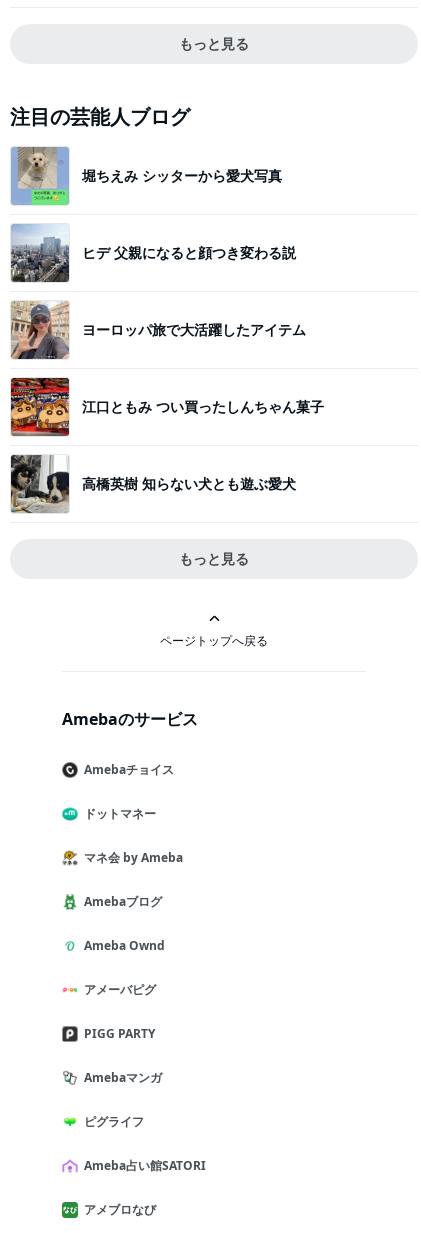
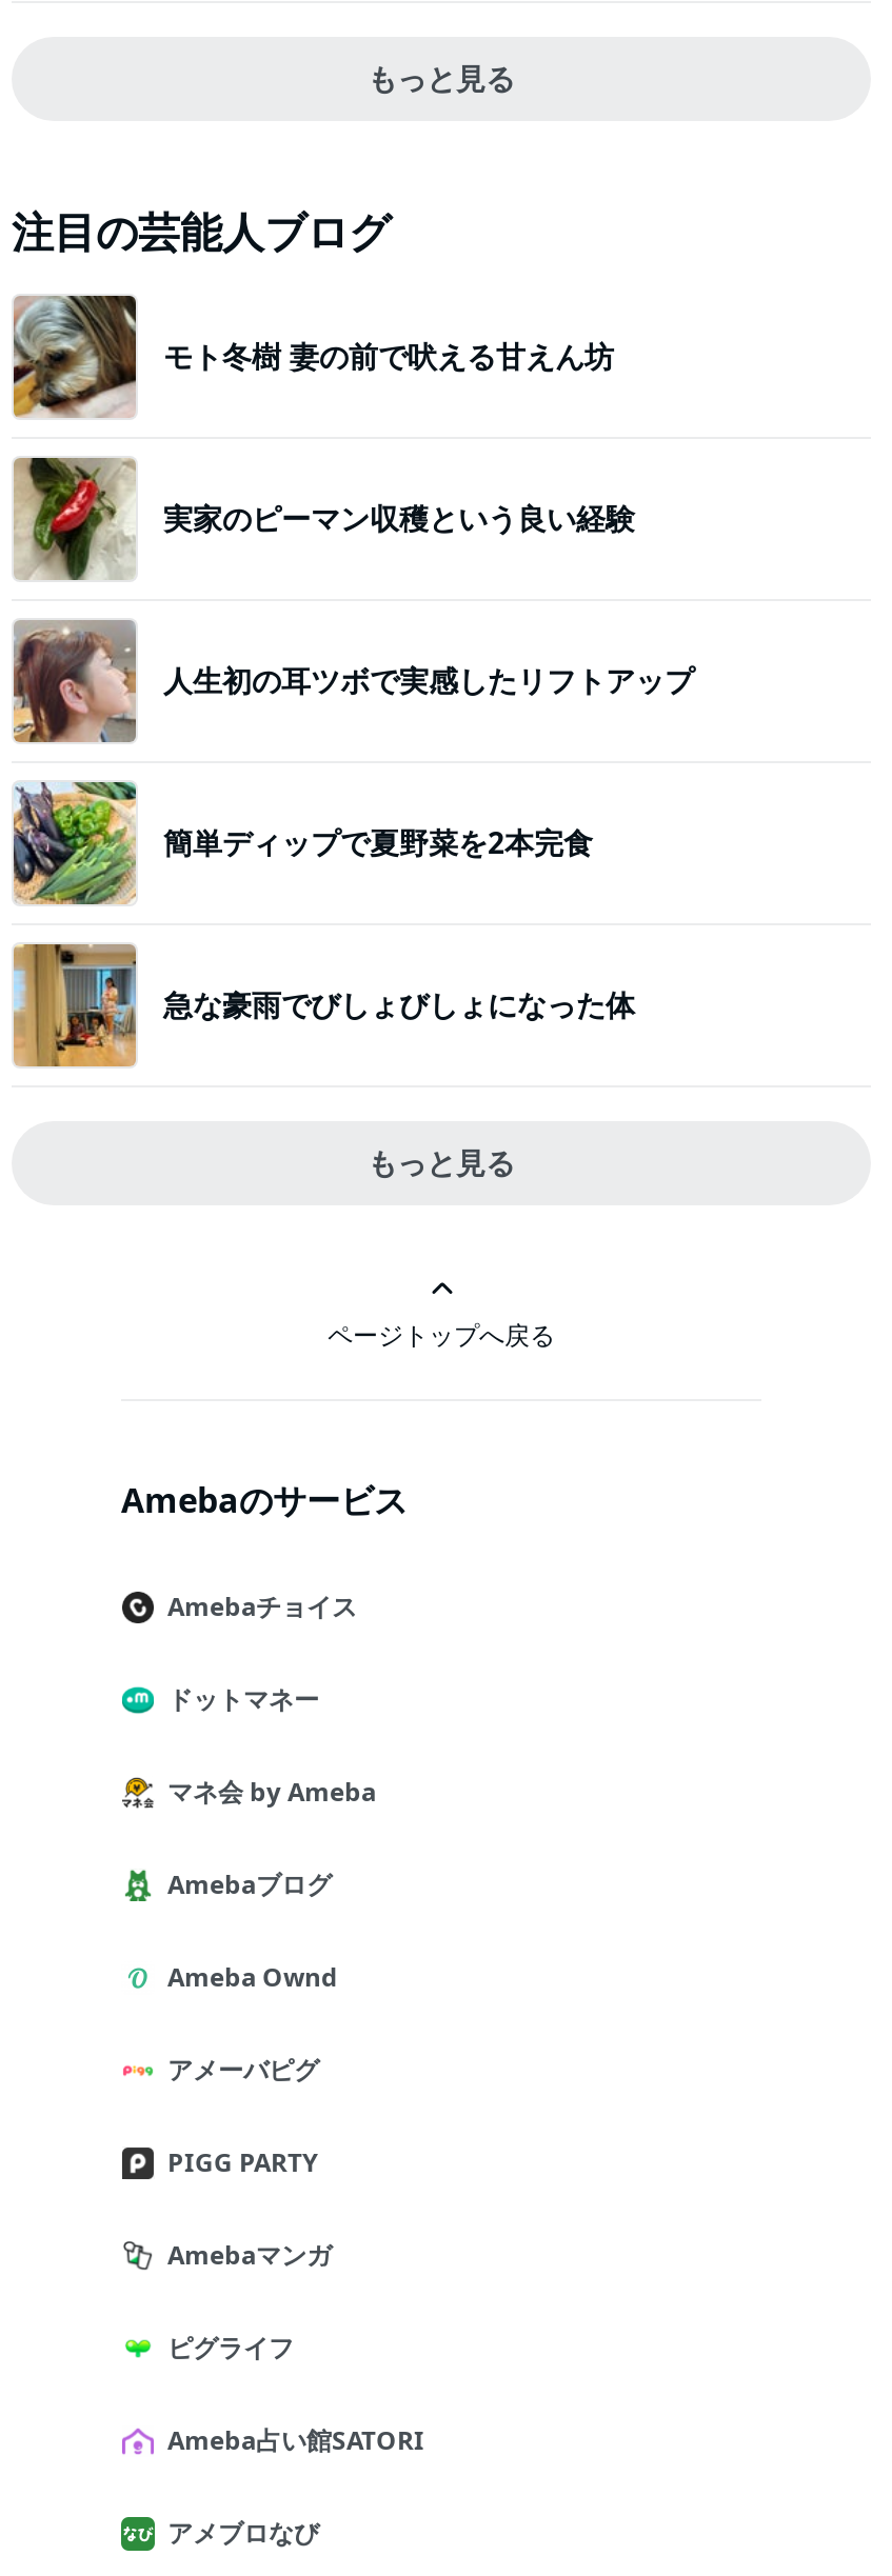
[10,146,282,206] [image] | 堀ちえみ シッターから愛犬写真 -> [12,294,614,420] [image] | モト冬樹 妻の前で吠える甘えん坊
[10,223,296,283] [image] | ヒデ 父親になると顔つき変わる説 -> [12,456,635,580] [image] | 実家のピーマン収穫という良い経験
[11,301,306,360] [image] | ヨーロッパ旅で大活躍したアイテム -> [14,618,694,744] [image] | 人生初の耳ツボで実感したリフトアップ
[10,377,324,437] [image] | 江口ともみ つい買ったしんちゃん菓子 -> [12,780,593,906] [image] | 簡単ディップで夏野菜を2本完食
[10,454,296,514] [image] | 高橋英樹 知らない犬とも遊ぶ愛犬 -> [12,942,635,1069] [image] | 急な豪雨でびしょびしょになった体

